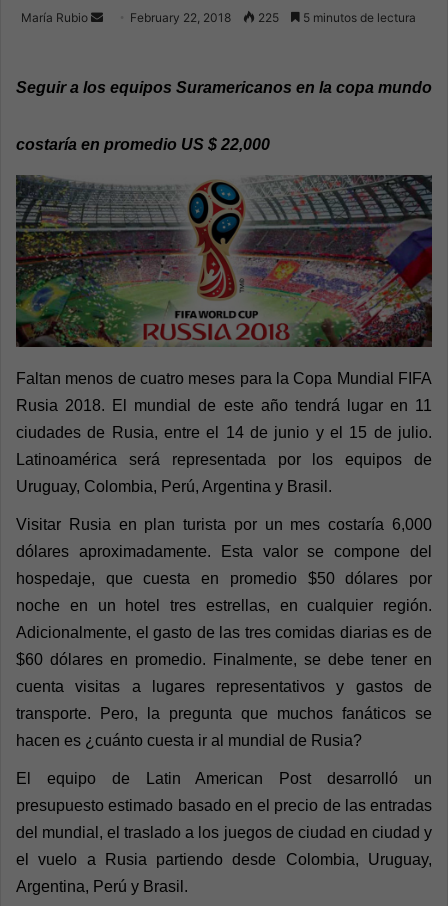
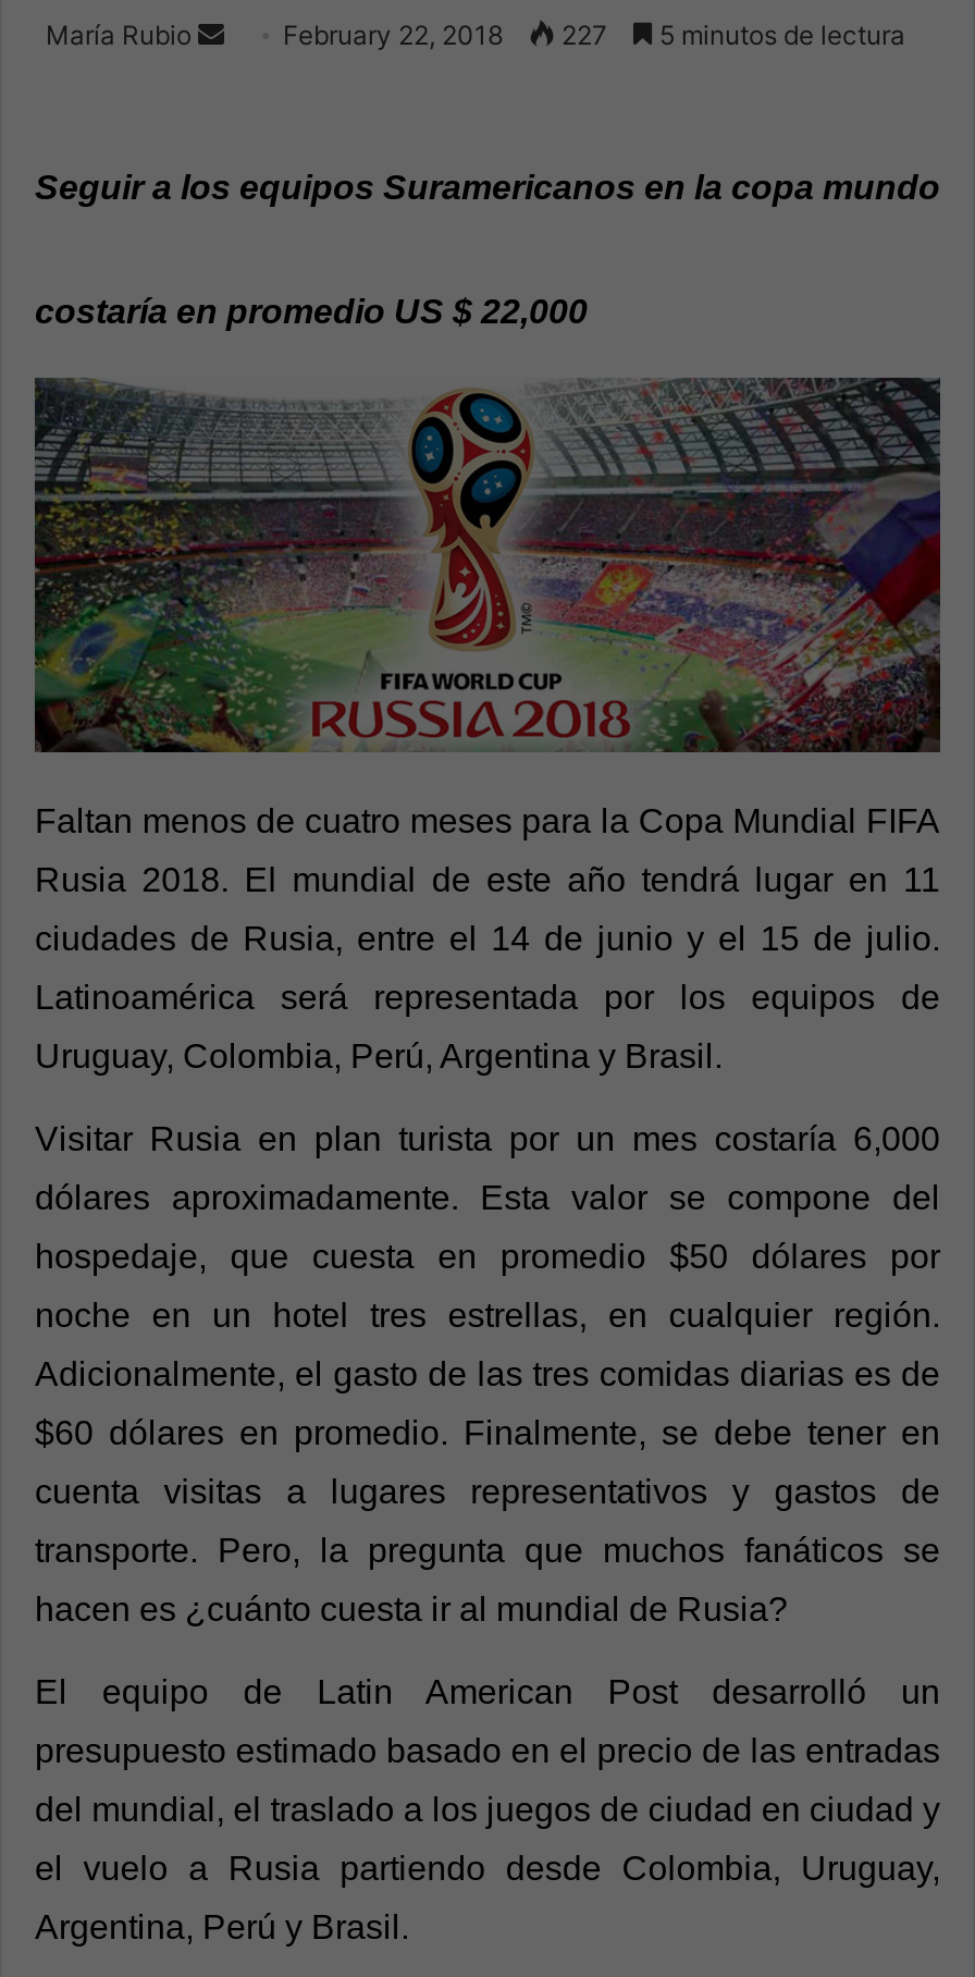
[255,10,279,25] 225 -> [555,20,607,52] 227

